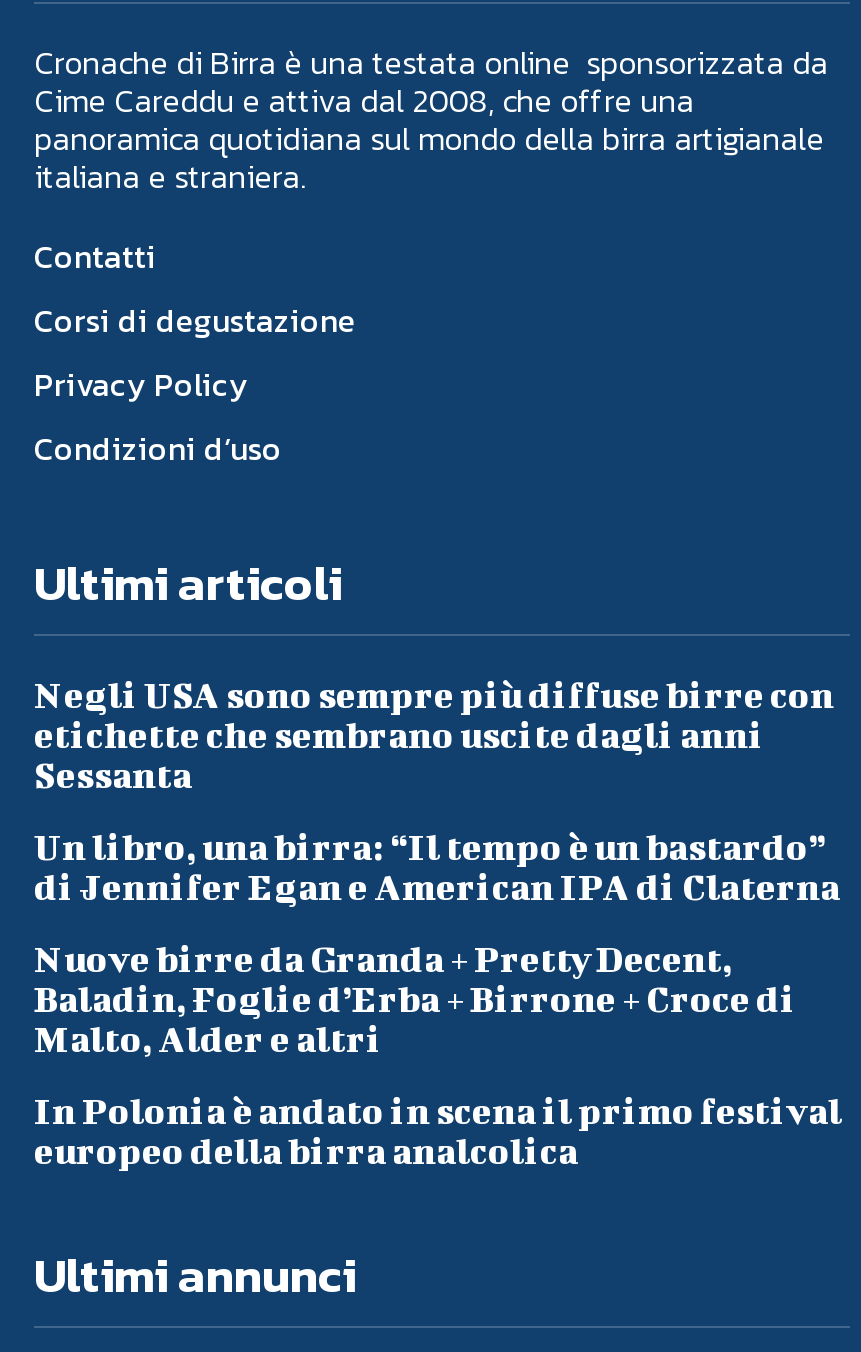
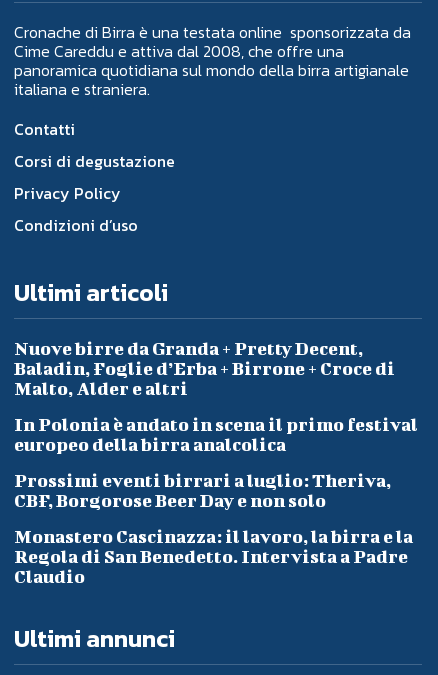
[34,674,840,908] Negli USA sono sempre più diffuse birre con | etichette che sembrano uscite dagli anni | Sessanta | Un libro, una birra: “Il tempo è un bastardo” | di Jennifer Egan e American IPA di Claterna -> none
moved [34,938,842,1172] -> [14,338,418,455]: Nuove birre da Granda + Pretty Decent, | Baladin, Foglie d’Erba + Birrone + Croce di | Malto, Alder e altri | In Polonia è andato in scena il primo festival | europeo della birra analcolica
none -> [14,470,413,587] Prossimi eventi birrari a luglio: Theriva, | CBF, Borgorose Beer Day e non solo | Monastero Cascinazza: il lavoro, la birra e la | Regola di San Benedetto. Intervista a Padre | Claudio

